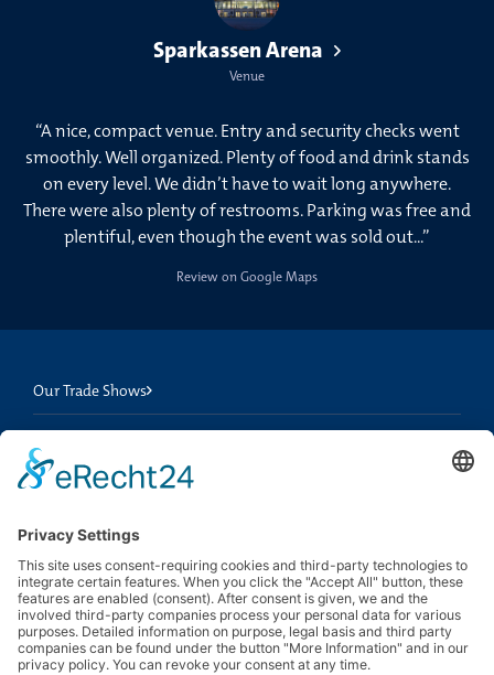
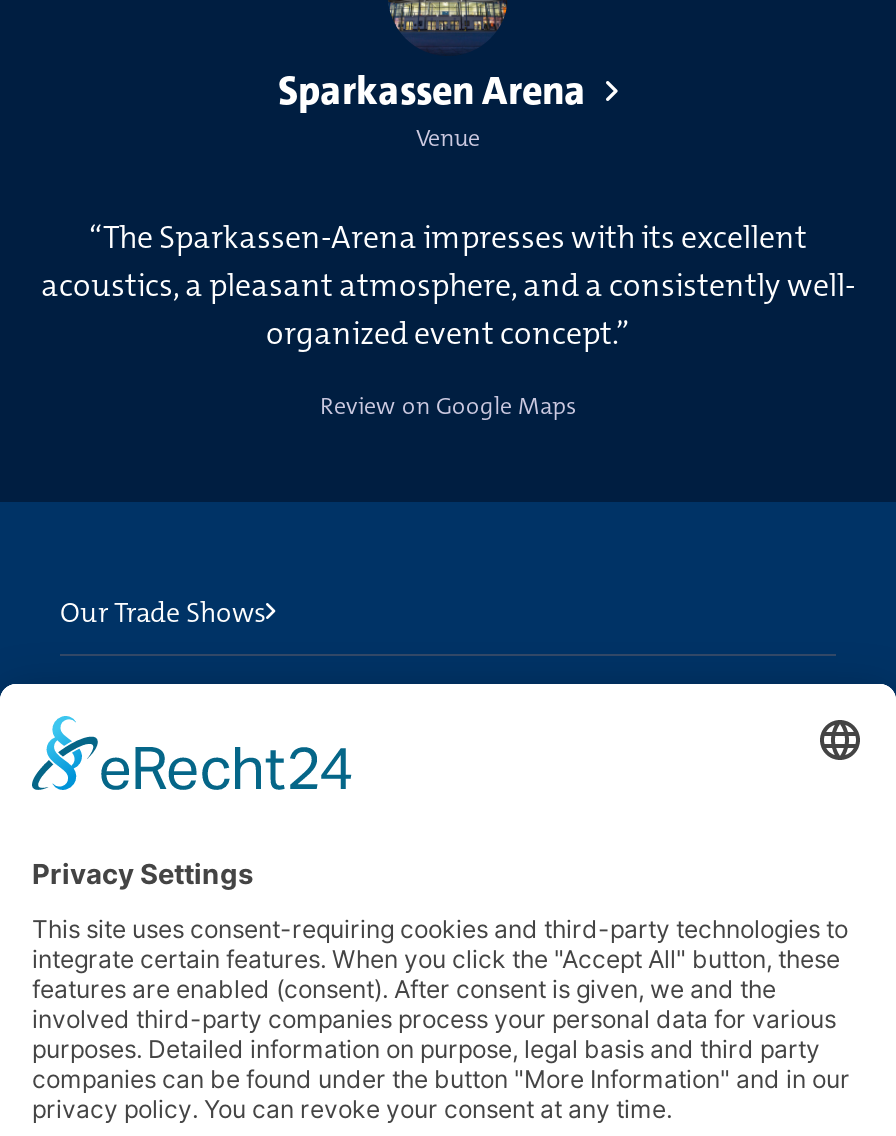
[23,119,471,248] “A nice, compact venue. Entry and security checks went | smoothly. Well organized. Plenty of food and drink stands | on every level. We didn’t have to wait long anywhere. | There were also plenty of restrooms. Parking was free and | plentiful, even though the event was sold out...” -> [41,216,855,354] “The Sparkassen-Arena impresses with its excellent | acoustics, a pleasant atmosphere, and a consistently well- | organized event concept.”

